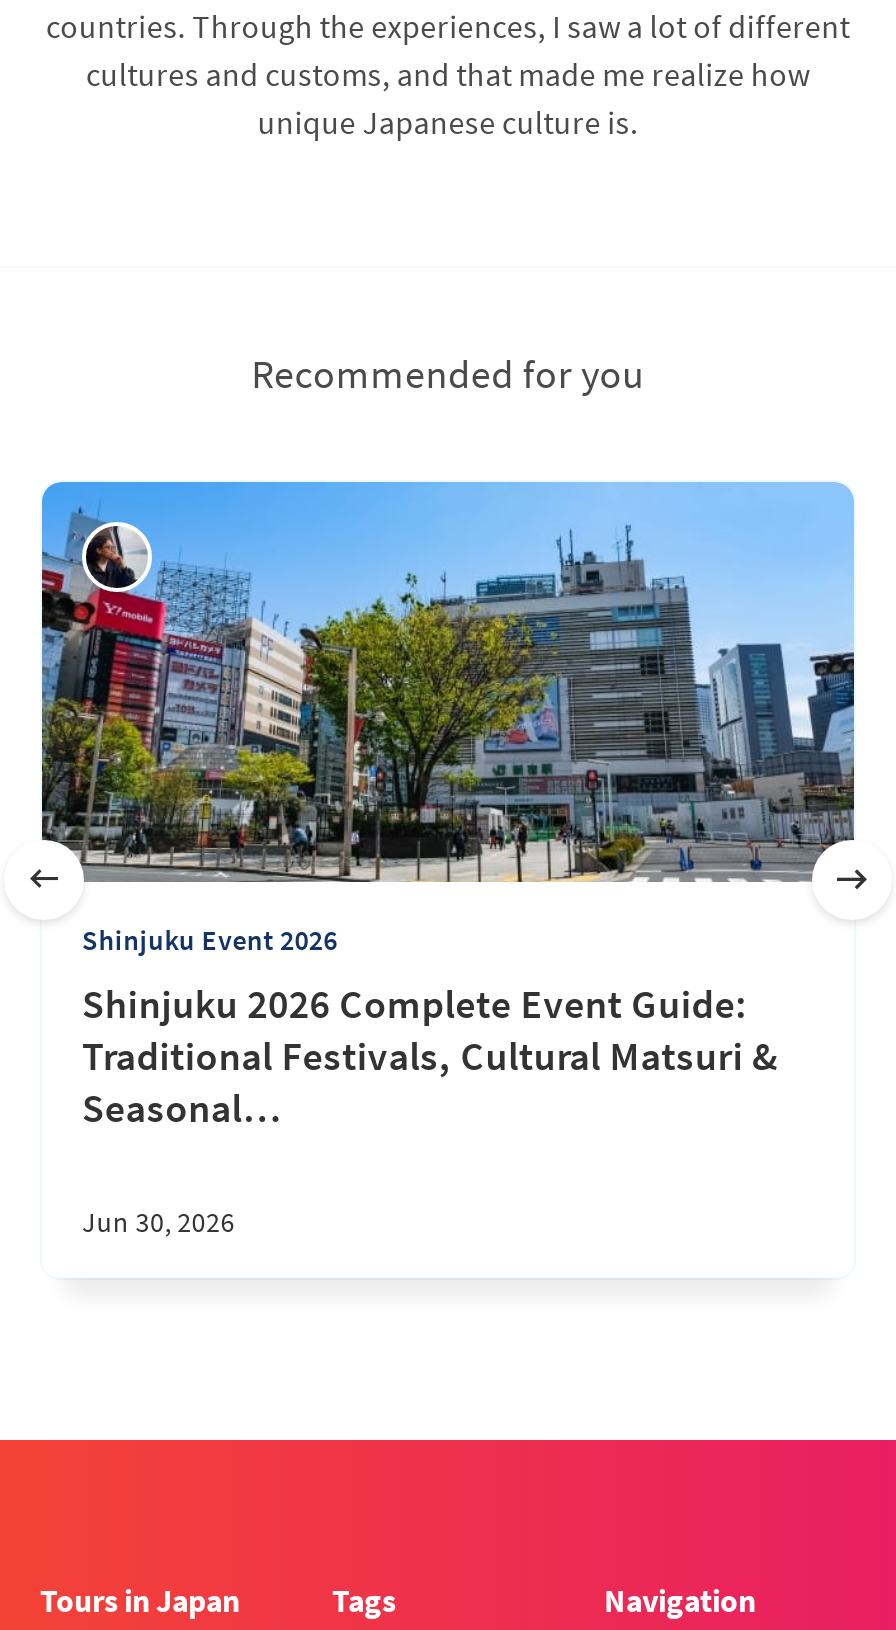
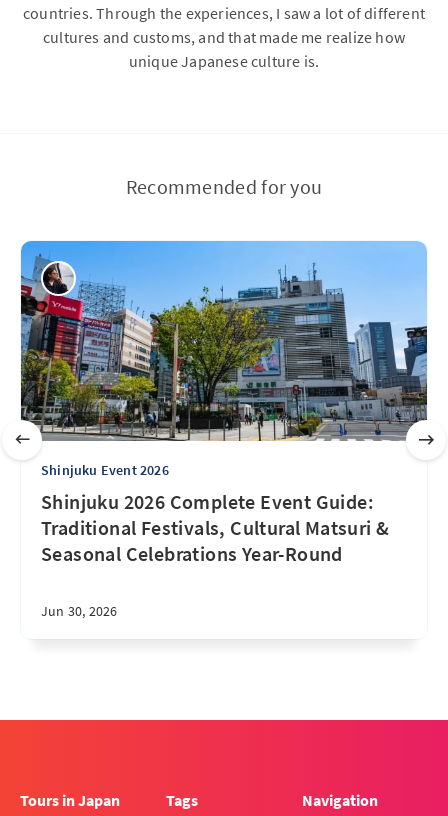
[82,1082,281,1132] Seasonal… -> [41,541,343,566] Seasonal Celebrations Year-Round

